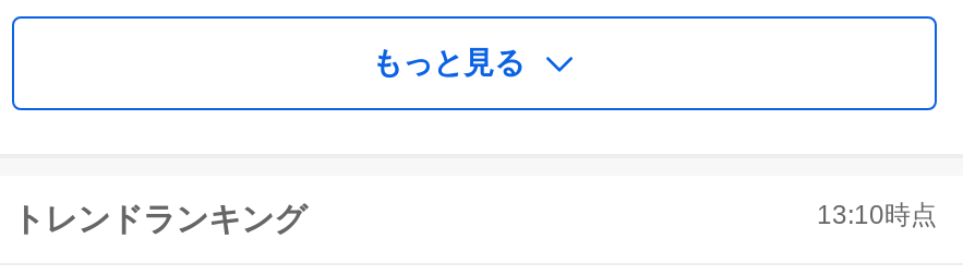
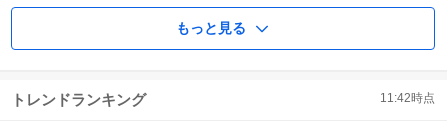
[817,200,937,230] 13:10時点 -> [380,91,435,105] 11:42時点

